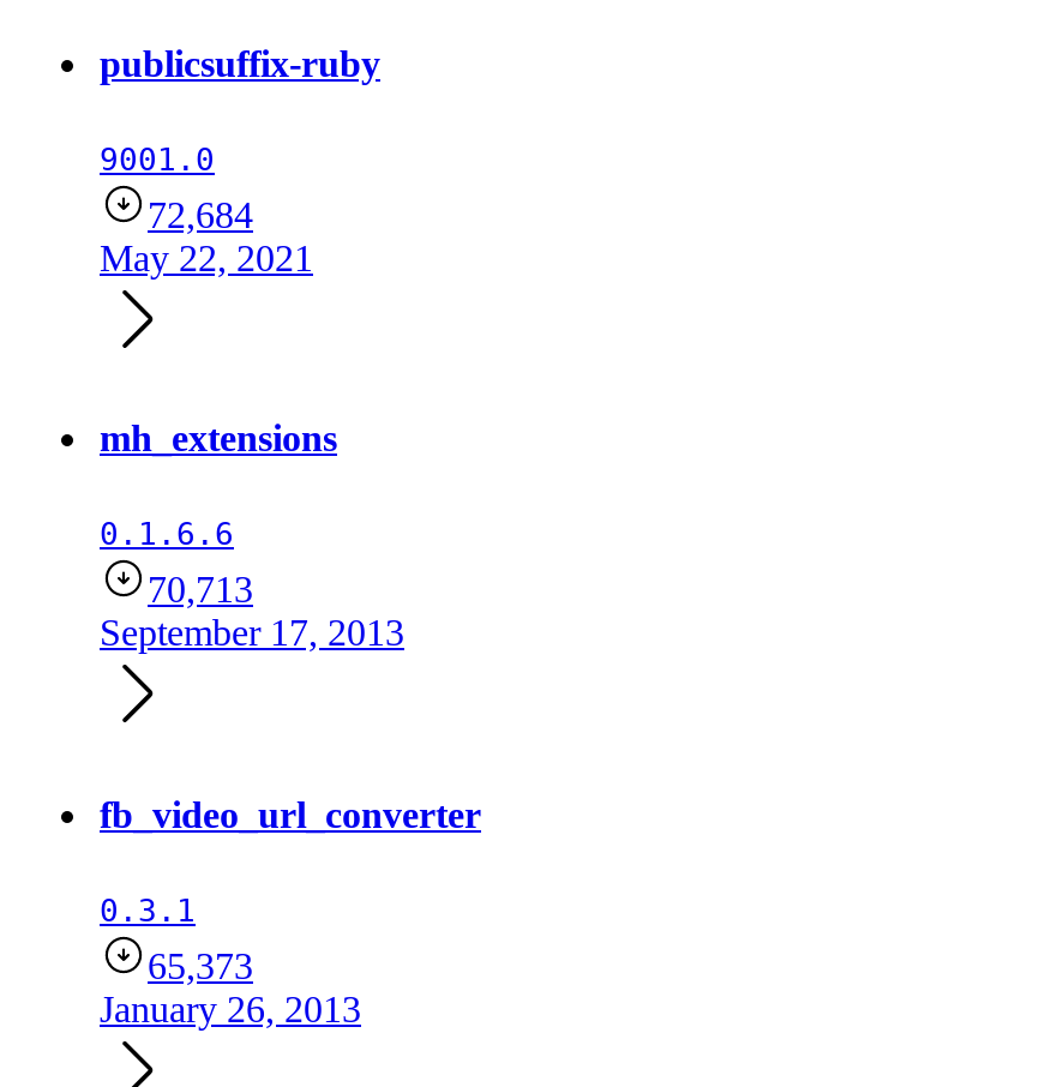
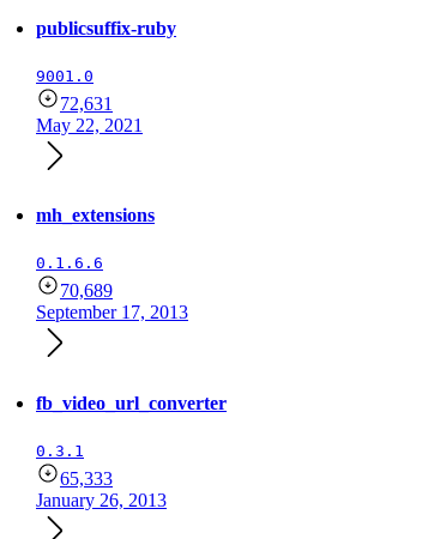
[148,194,253,235] 72,684 -> [60,93,113,114] 72,631
[148,570,253,610] 70,713 -> [60,281,113,301] 70,689
[148,945,253,986] 65,373 -> [60,468,113,489] 65,333

